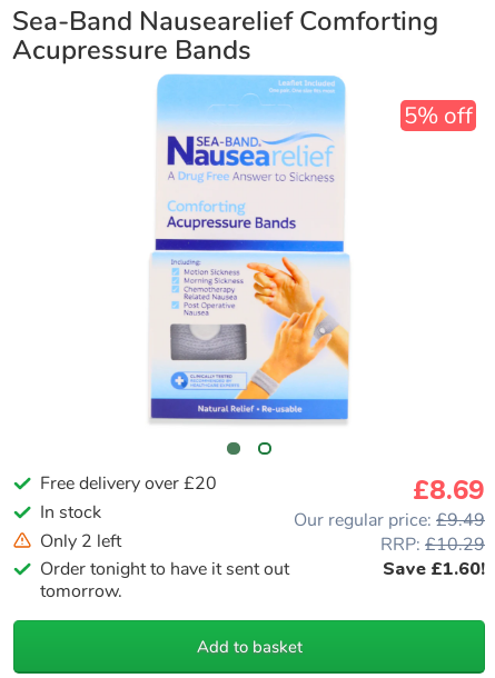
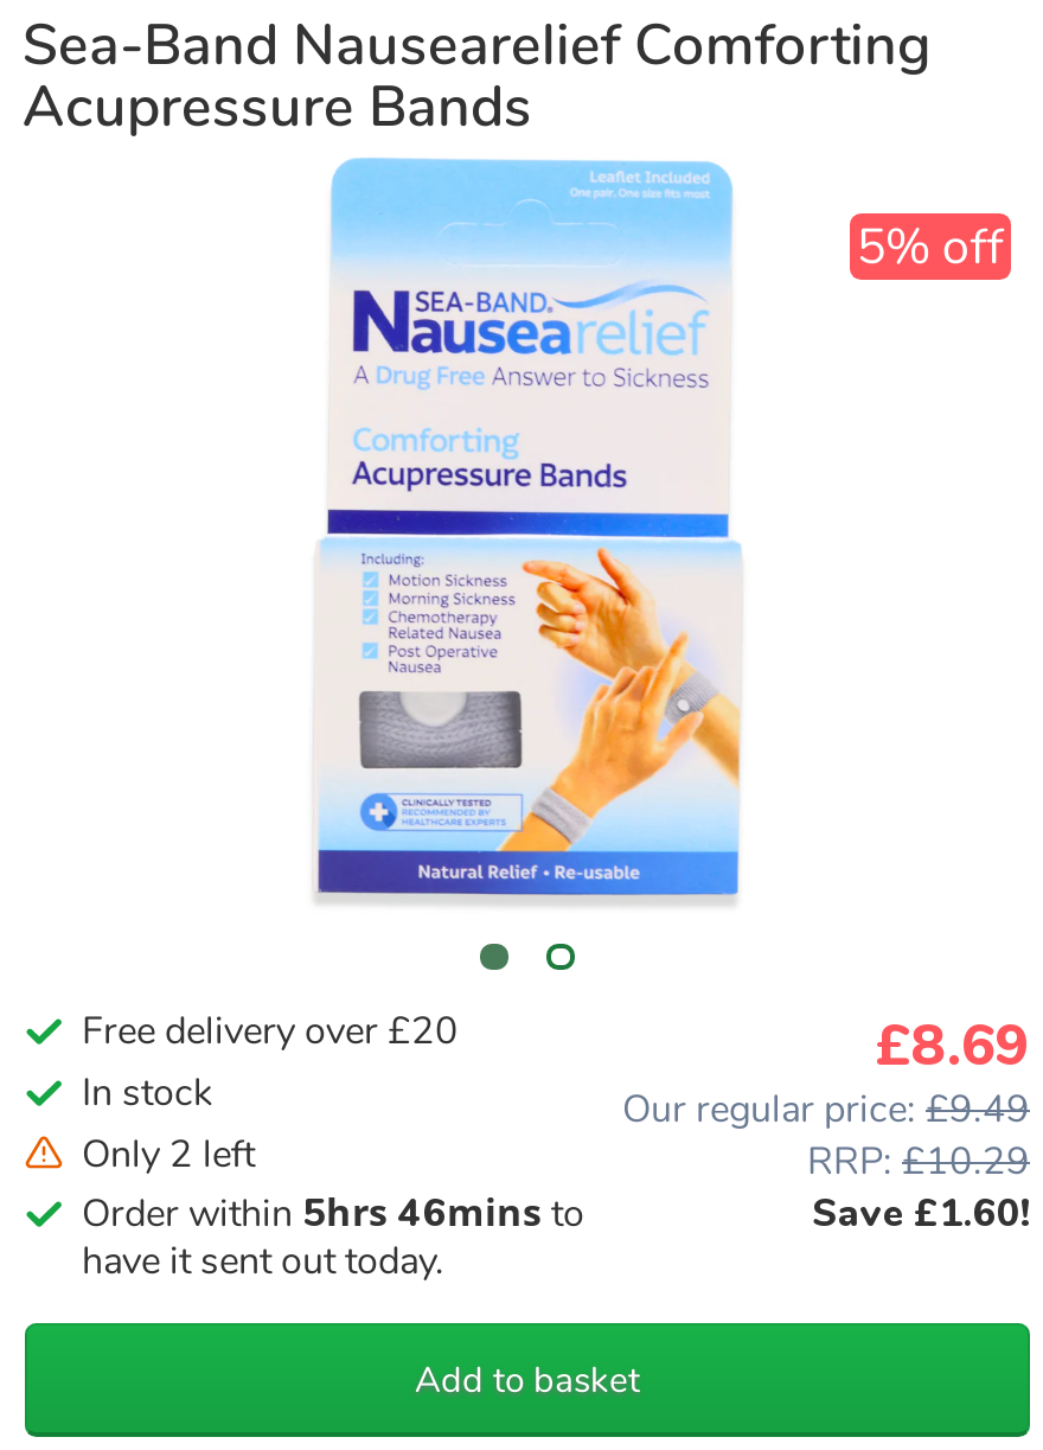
[40,557,289,604] Order tonight to have it sent out | tomorrow. -> [82,1188,584,1288] Order within 5hrs 46mins to | have it sent out today.

